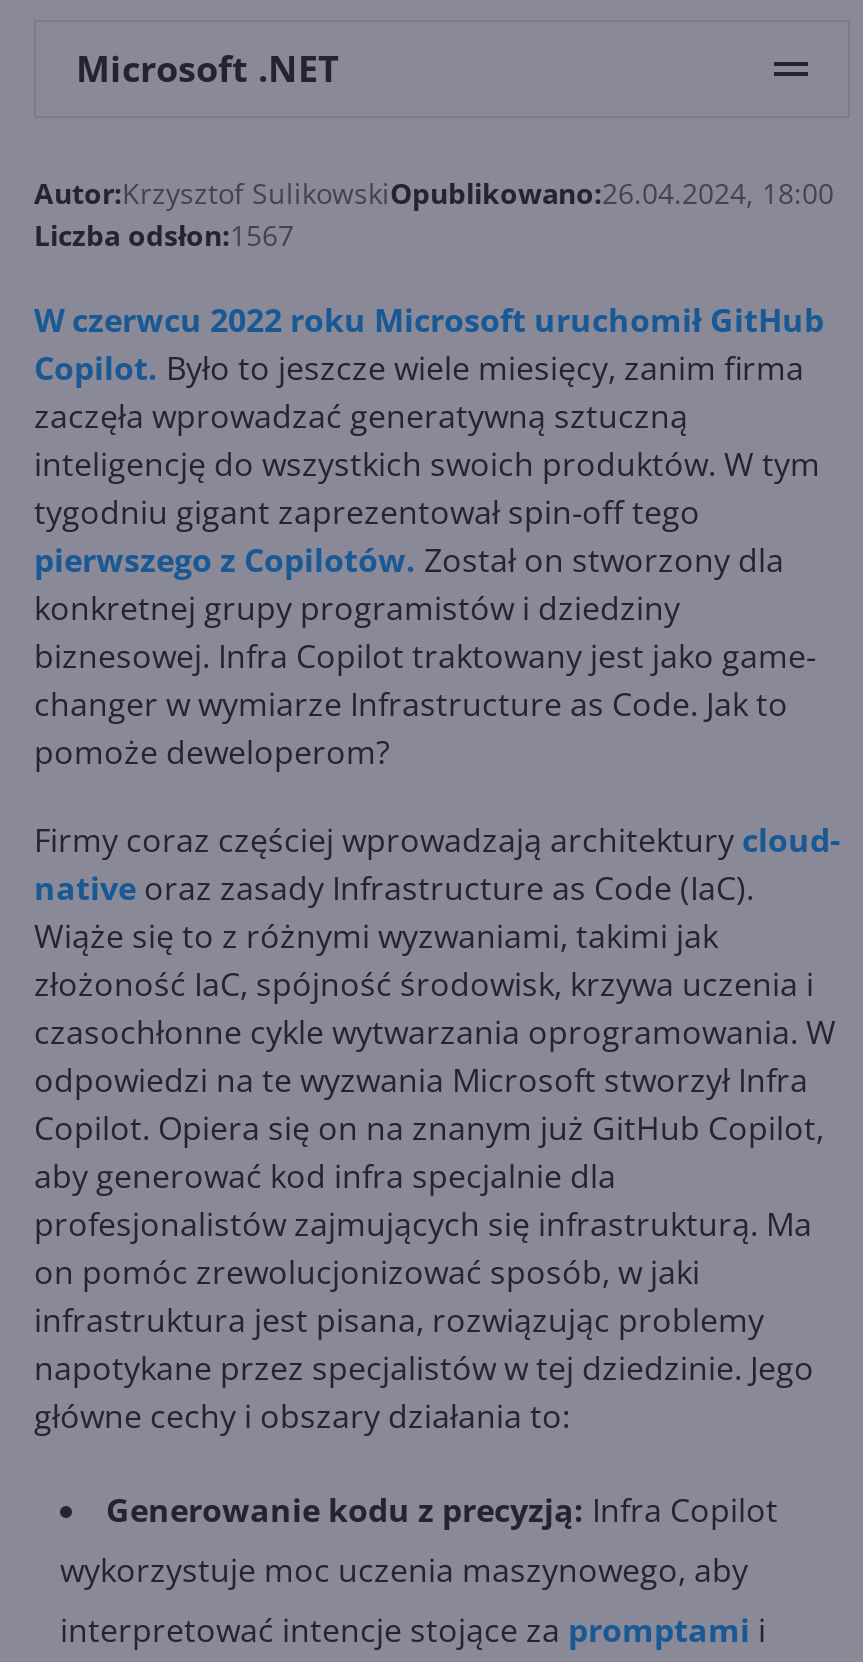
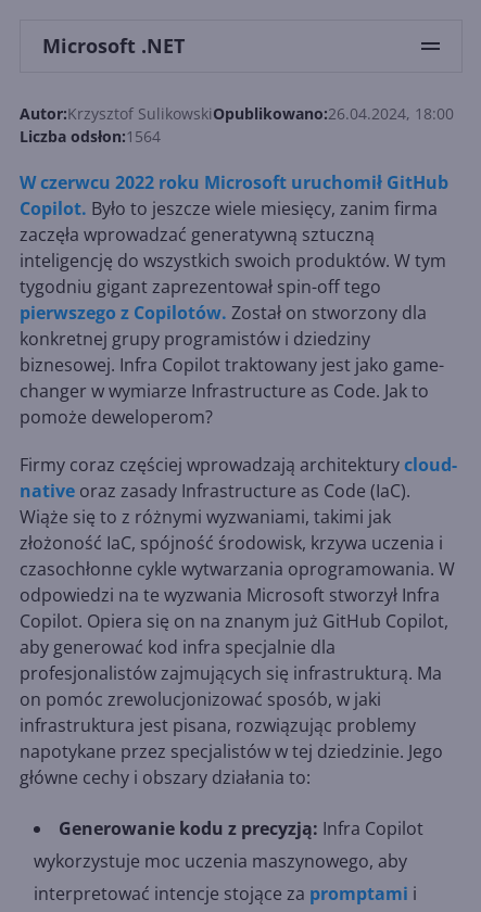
[34,216,294,254] Liczba odsłon:1567 -> [20,126,161,147] Liczba odsłon:1564

